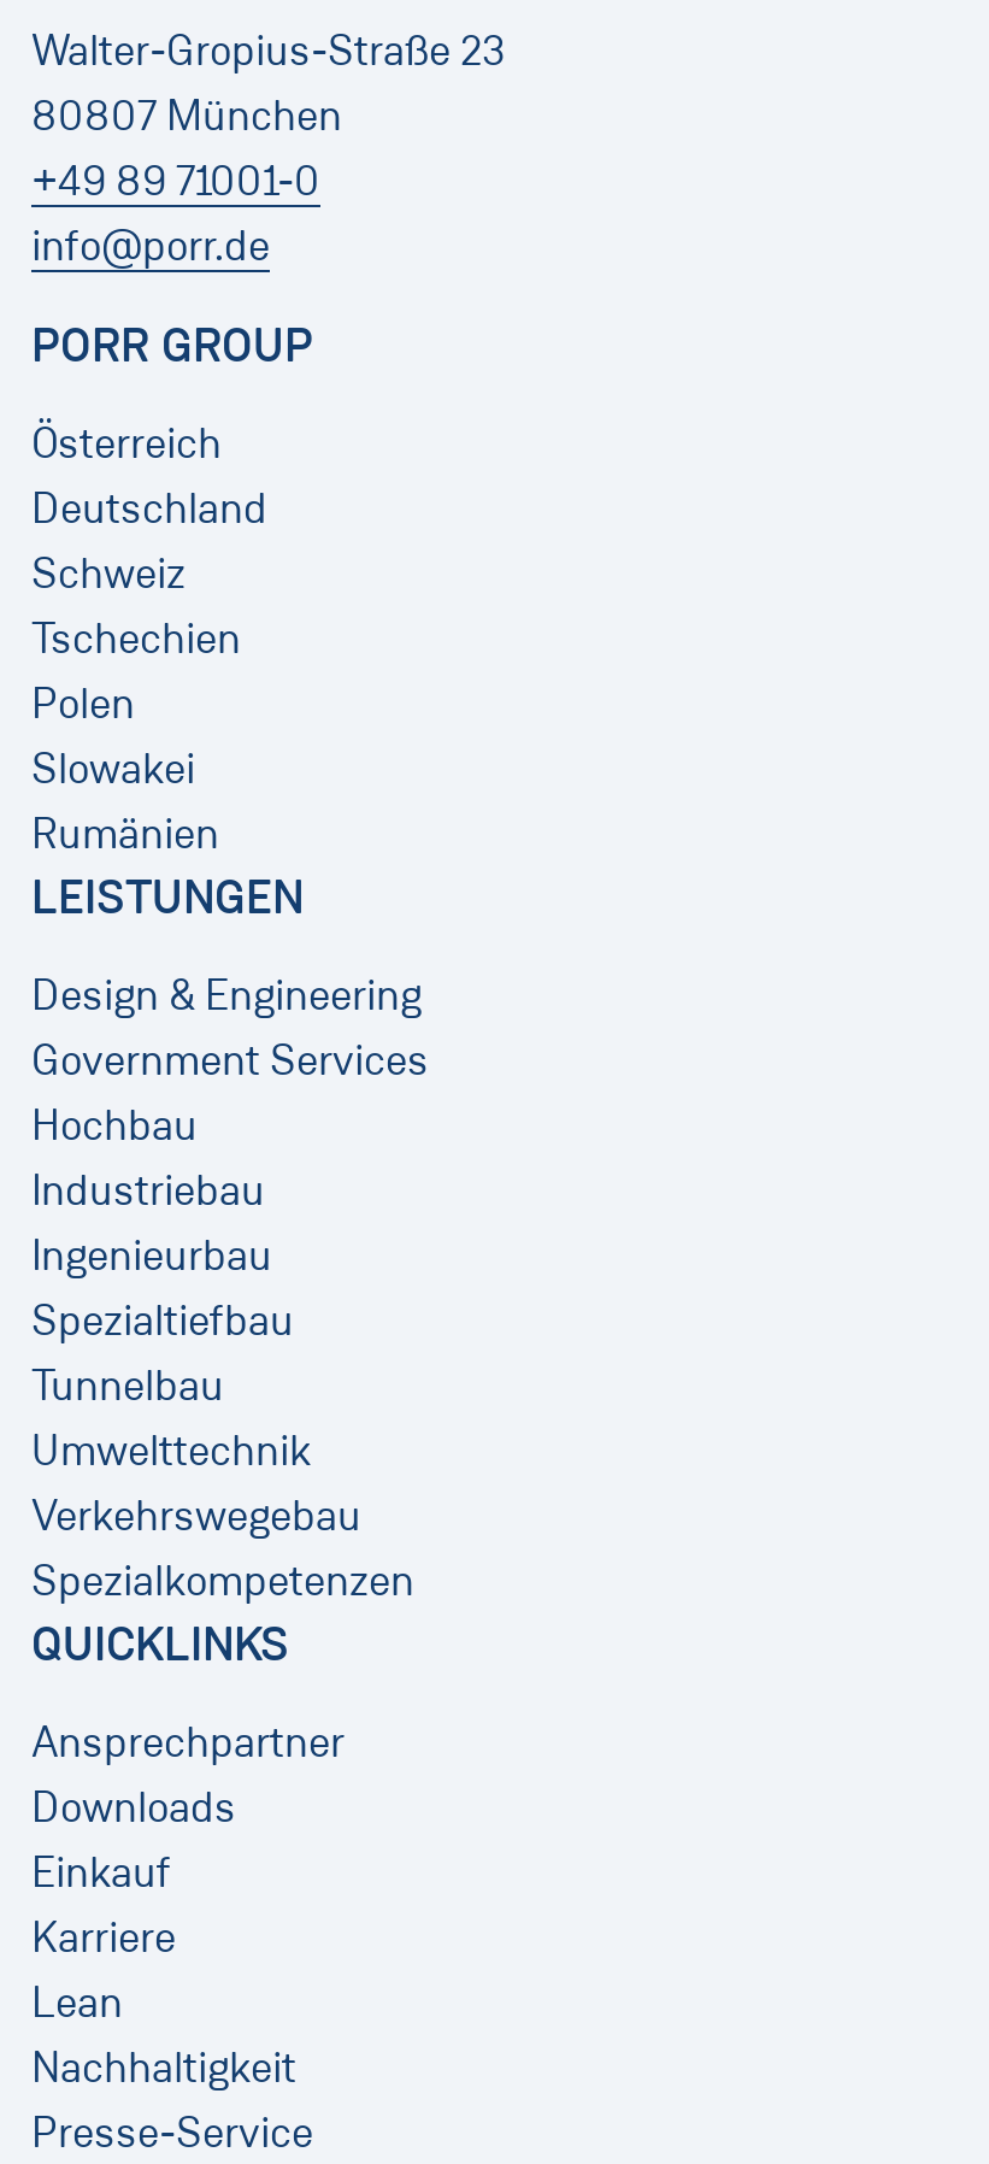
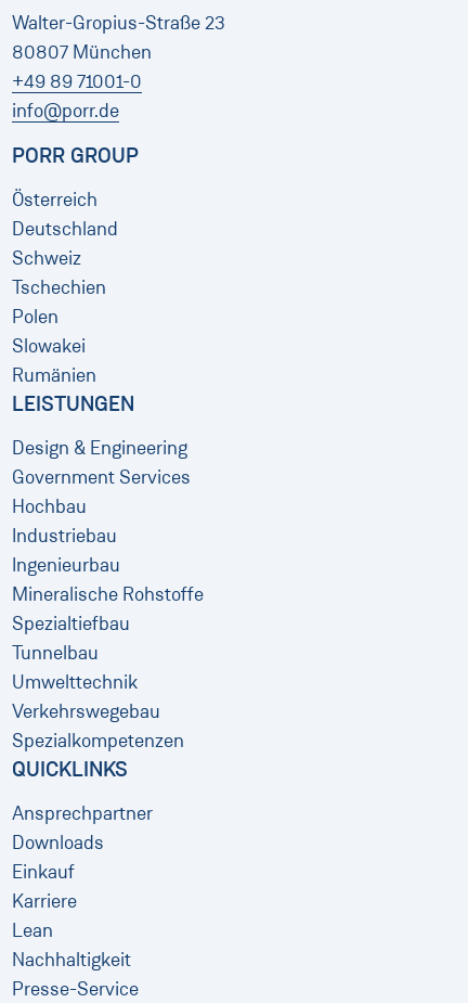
none -> [12,582,204,606] Mineralische Rohstoffe

